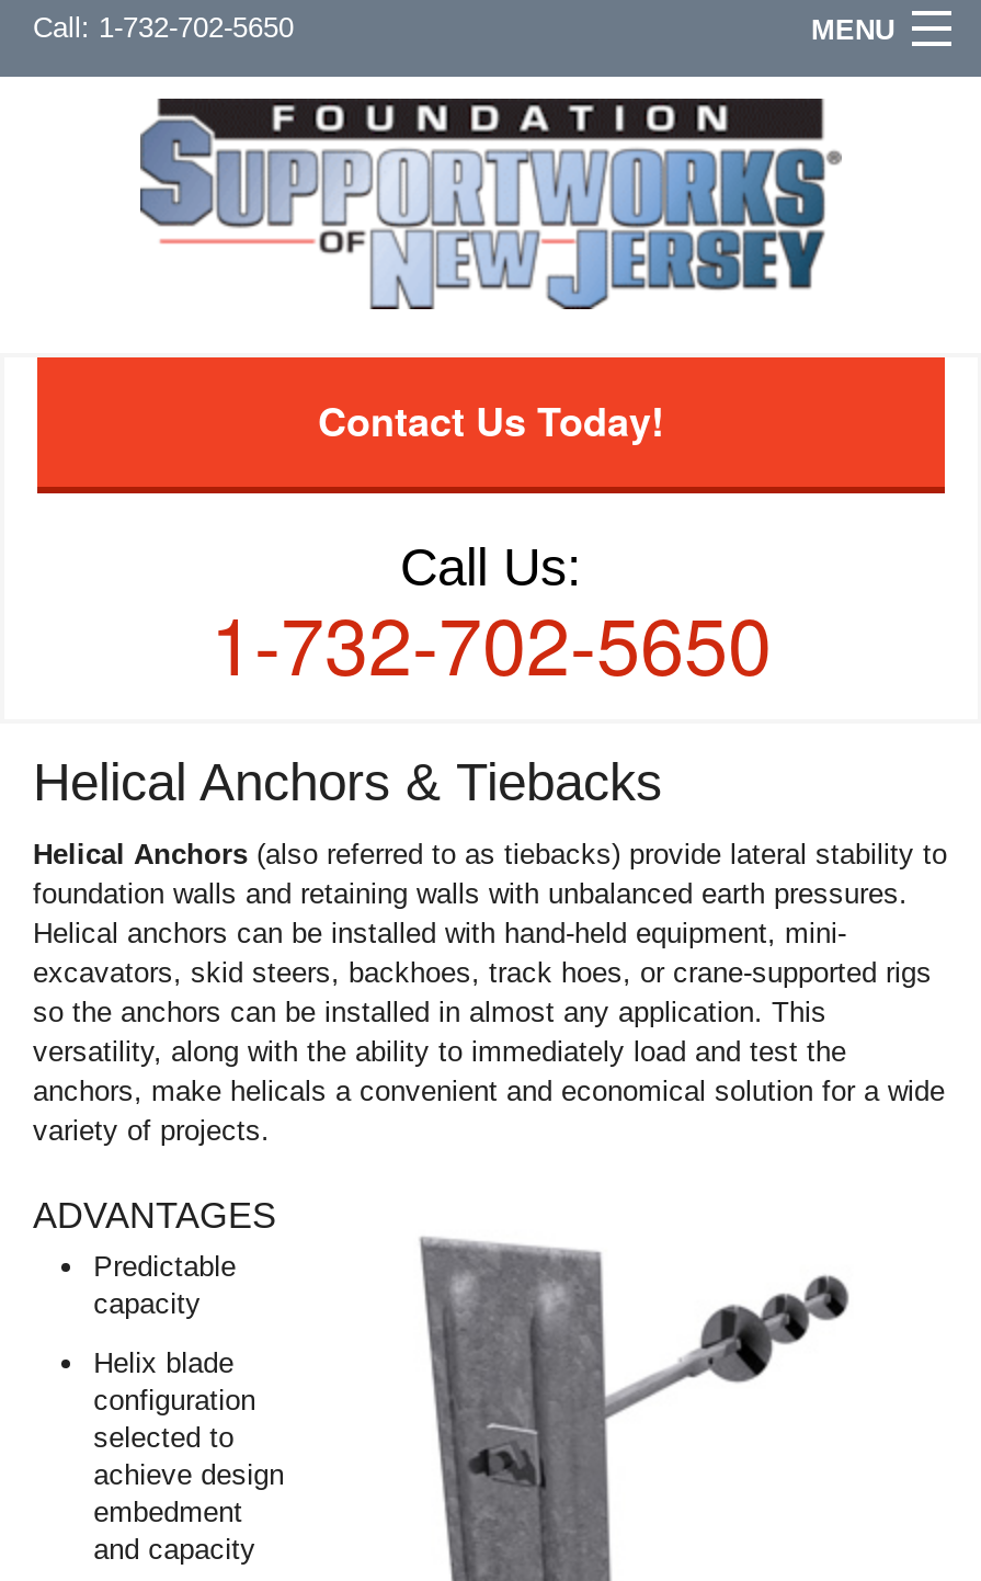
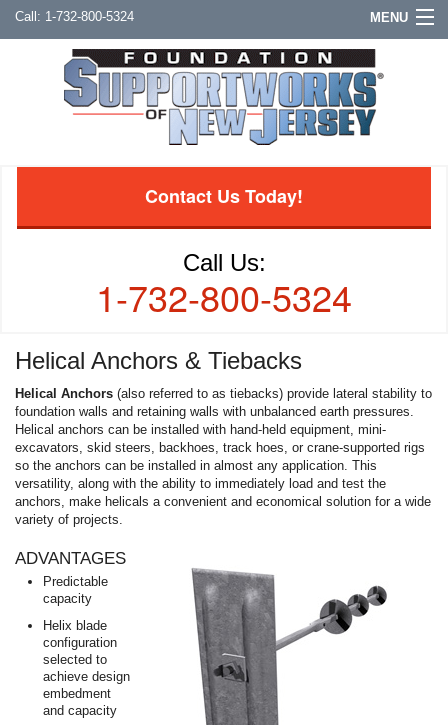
[99,11,294,44] 1-732-702-5650 -> [45,9,134,24] 1-732-800-5324
[210,585,772,697] 1-732-702-5650 -> [96,271,352,322] 1-732-800-5324

